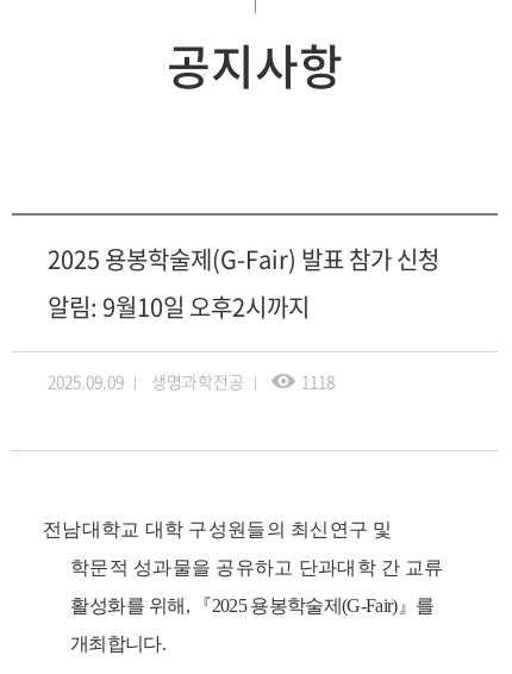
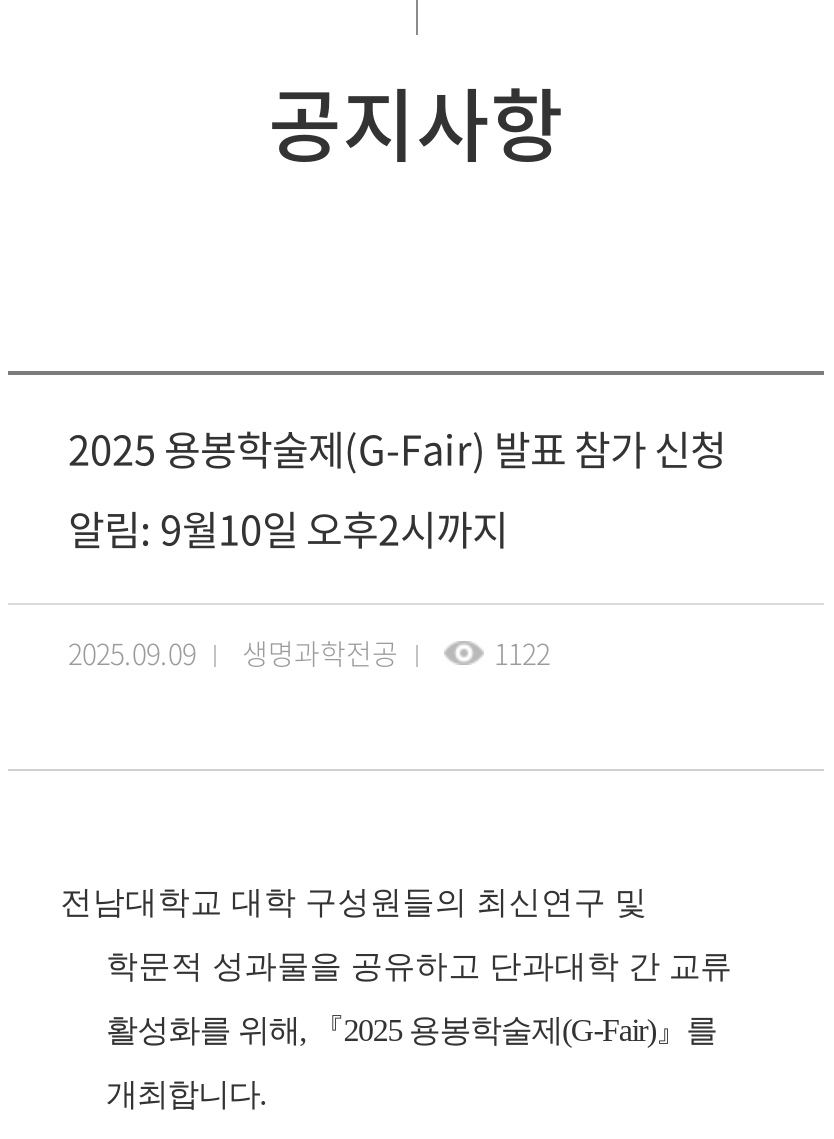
[301,369,335,393] 1118 -> [494,633,550,673] 1122

